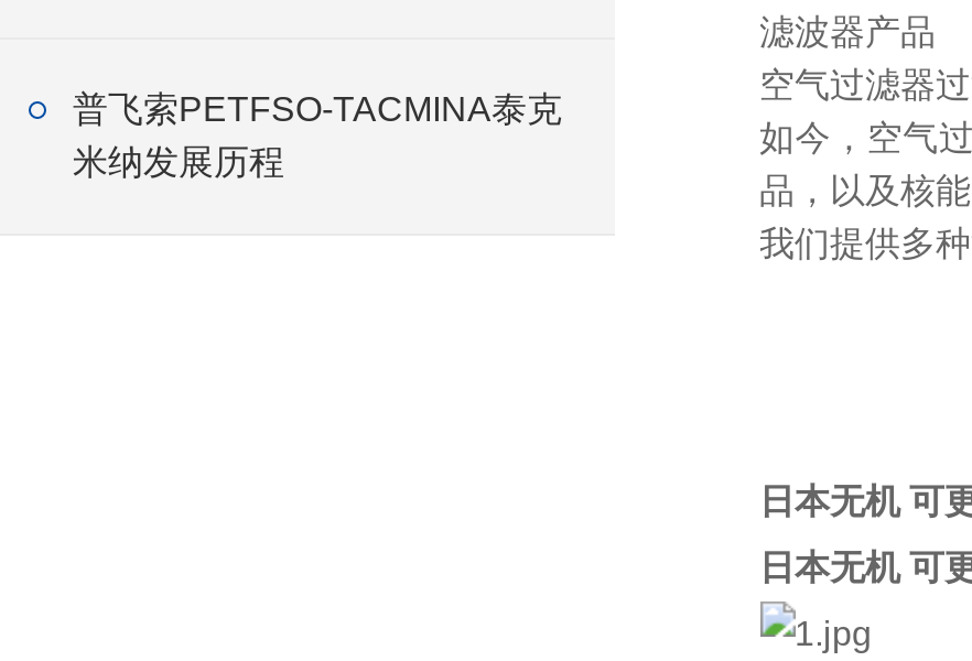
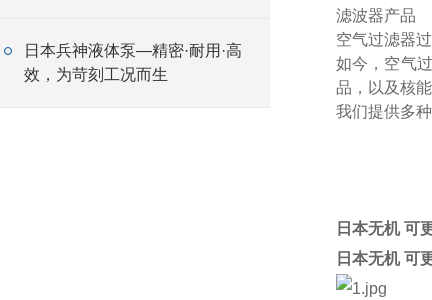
[73,90,562,181] 普飞索PETFSO-TACMINA泰克 | 米纳发展历程 -> [24,42,242,83] 日本兵神液体泵—精密·耐用·高 | 效，为苛刻工况而生

